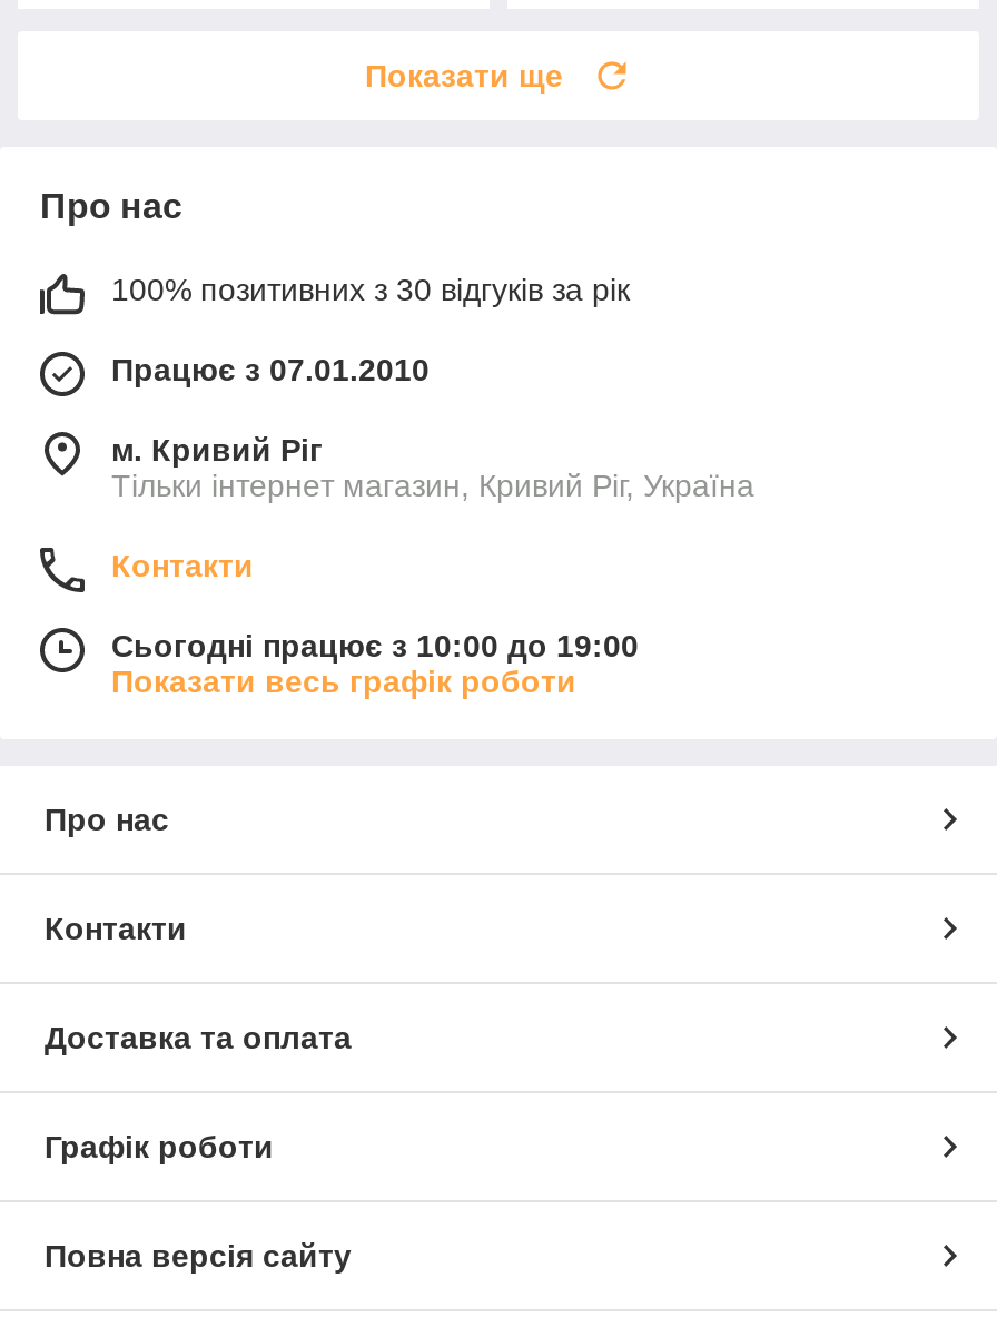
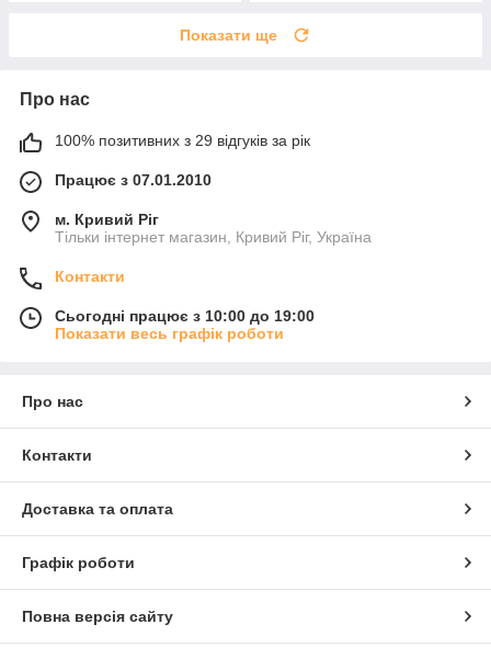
[111,271,630,307] 100% позитивних з 30 відгуків за рік -> [55,131,310,149] 100% позитивних з 29 відгуків за рік

